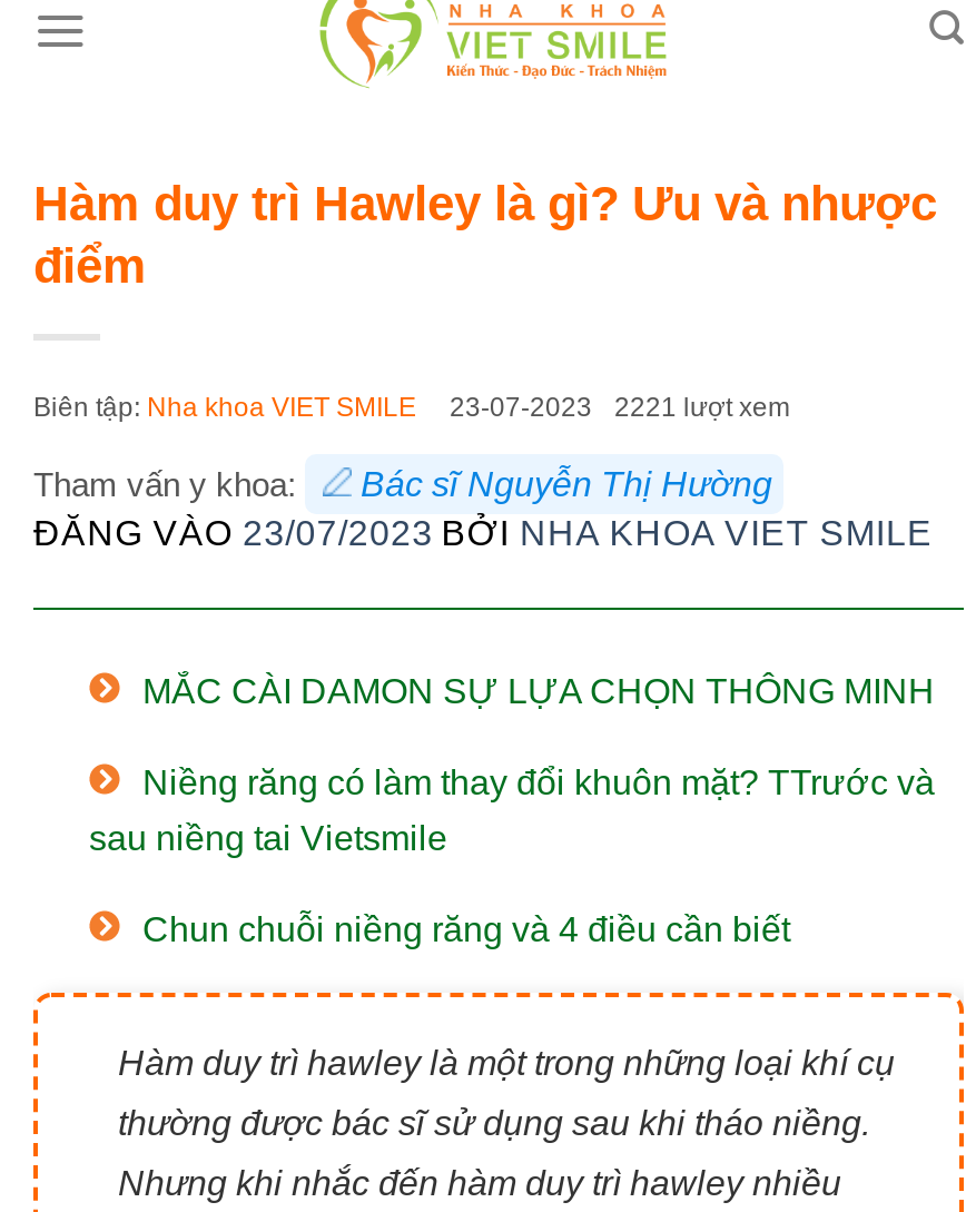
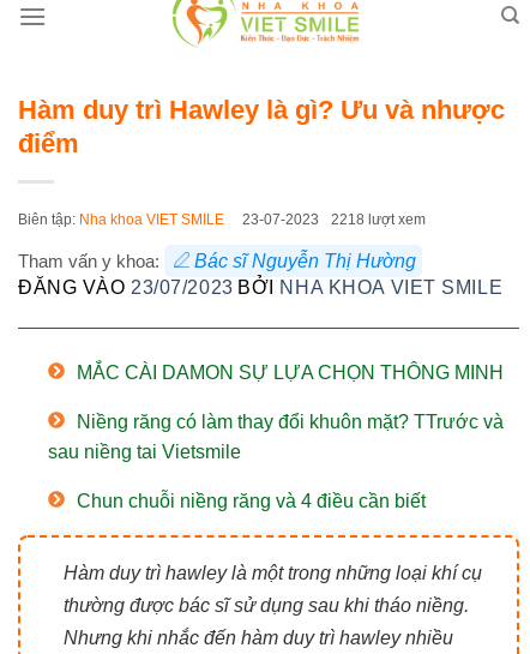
[33,392,790,423] Biên tập: Nha khoa VIET SMILE 23-07-2023 2221 lượt xem -> [18,211,426,228] Biên tập: Nha khoa VIET SMILE 23-07-2023 2218 lượt xem

